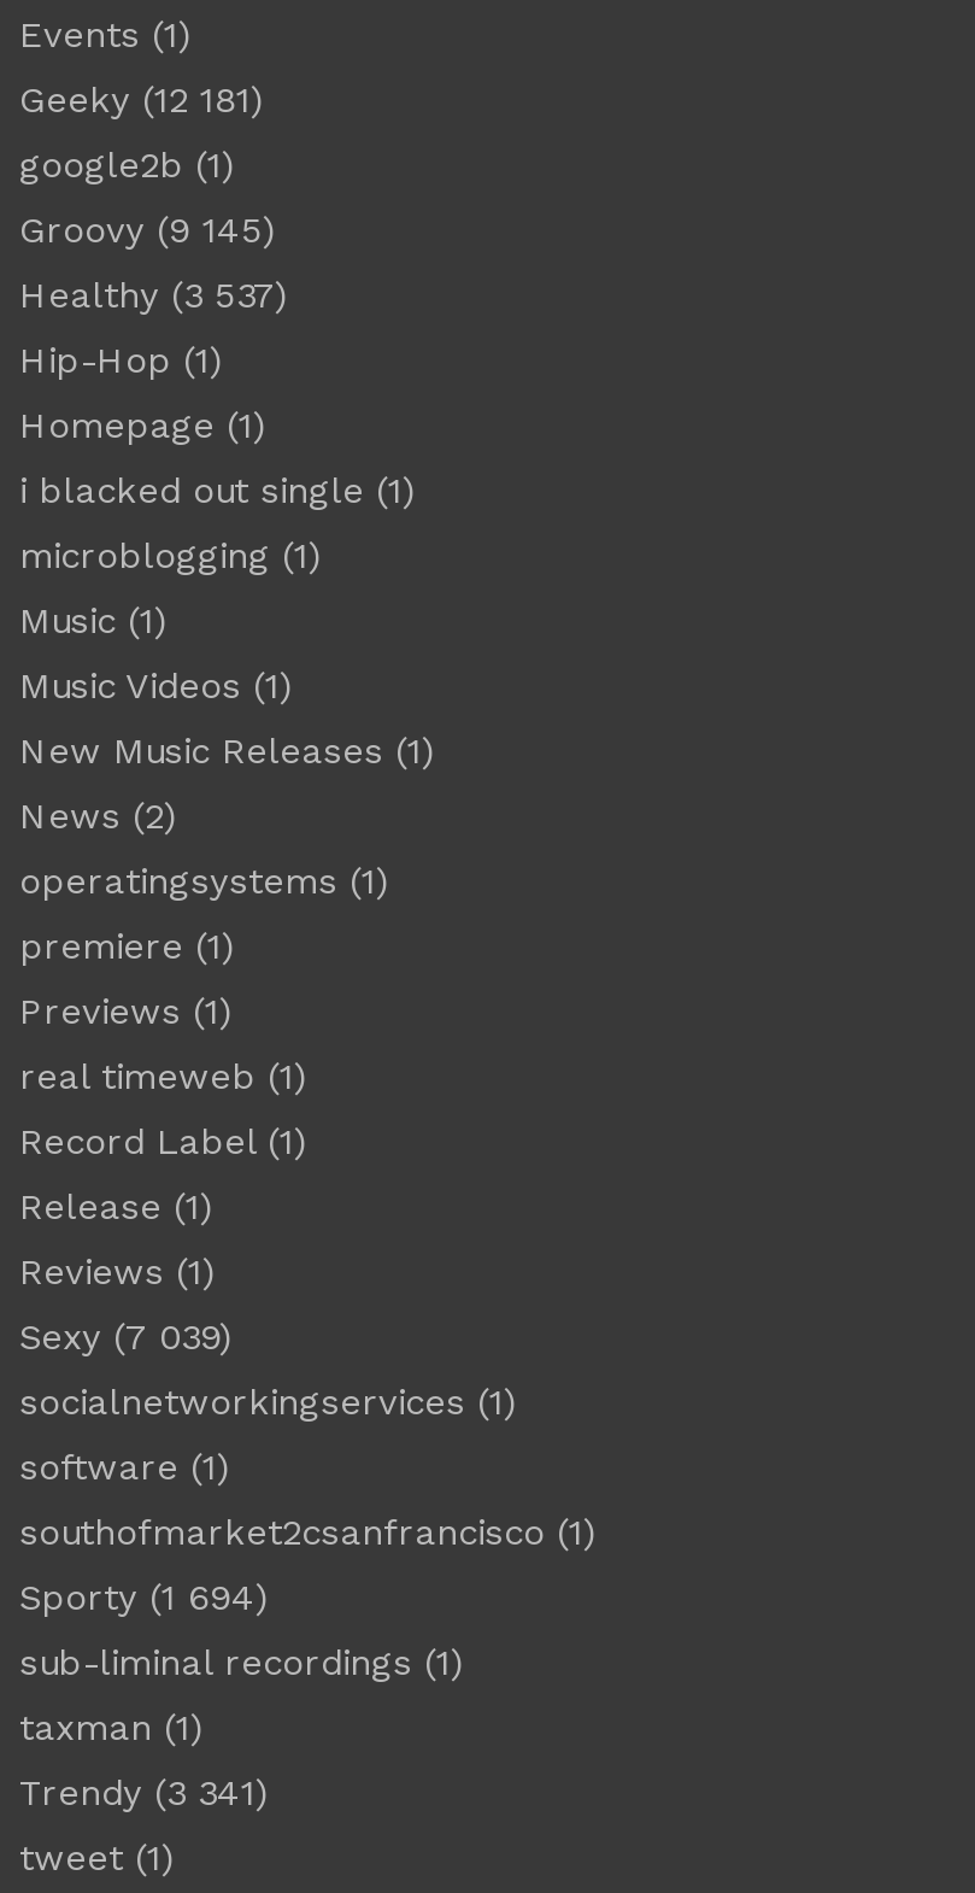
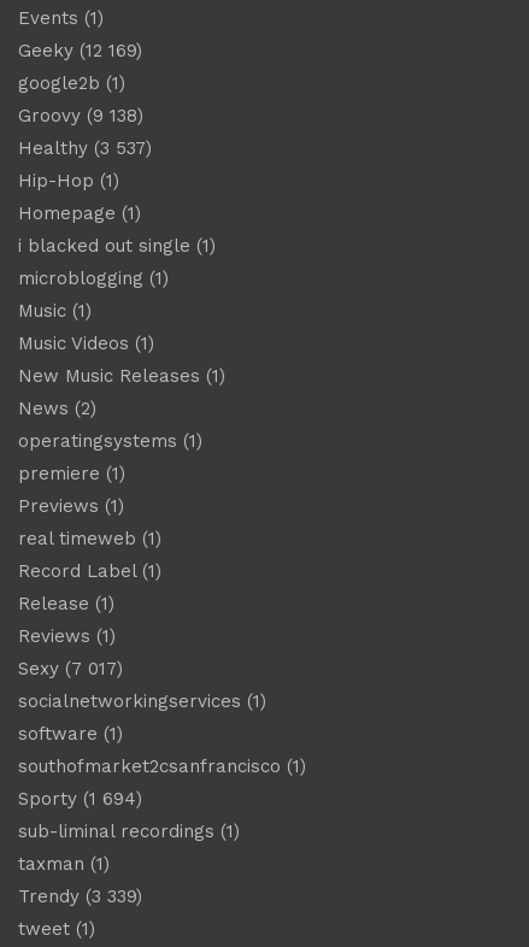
[19,79,263,123] Geeky (12 181) -> [18,40,142,61] Geeky (12 169)
[19,209,275,253] Groovy (9 145) -> [18,105,143,126] Groovy (9 138)
[19,1316,231,1360] Sexy (7 039) -> [18,658,123,679] Sexy (7 017)
[19,1772,268,1815] Trendy (3 341) -> [18,885,142,907] Trendy (3 339)

